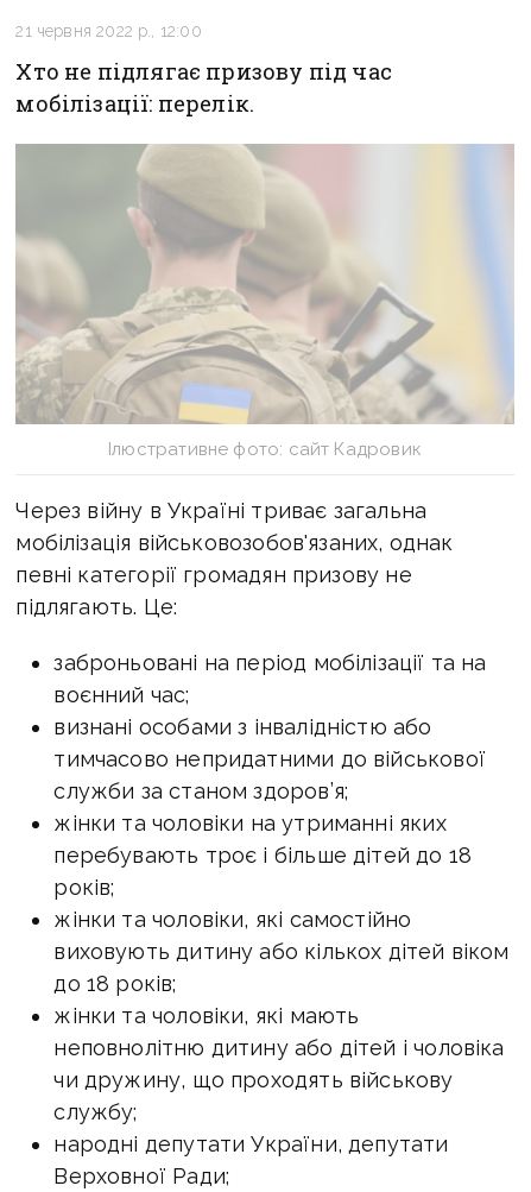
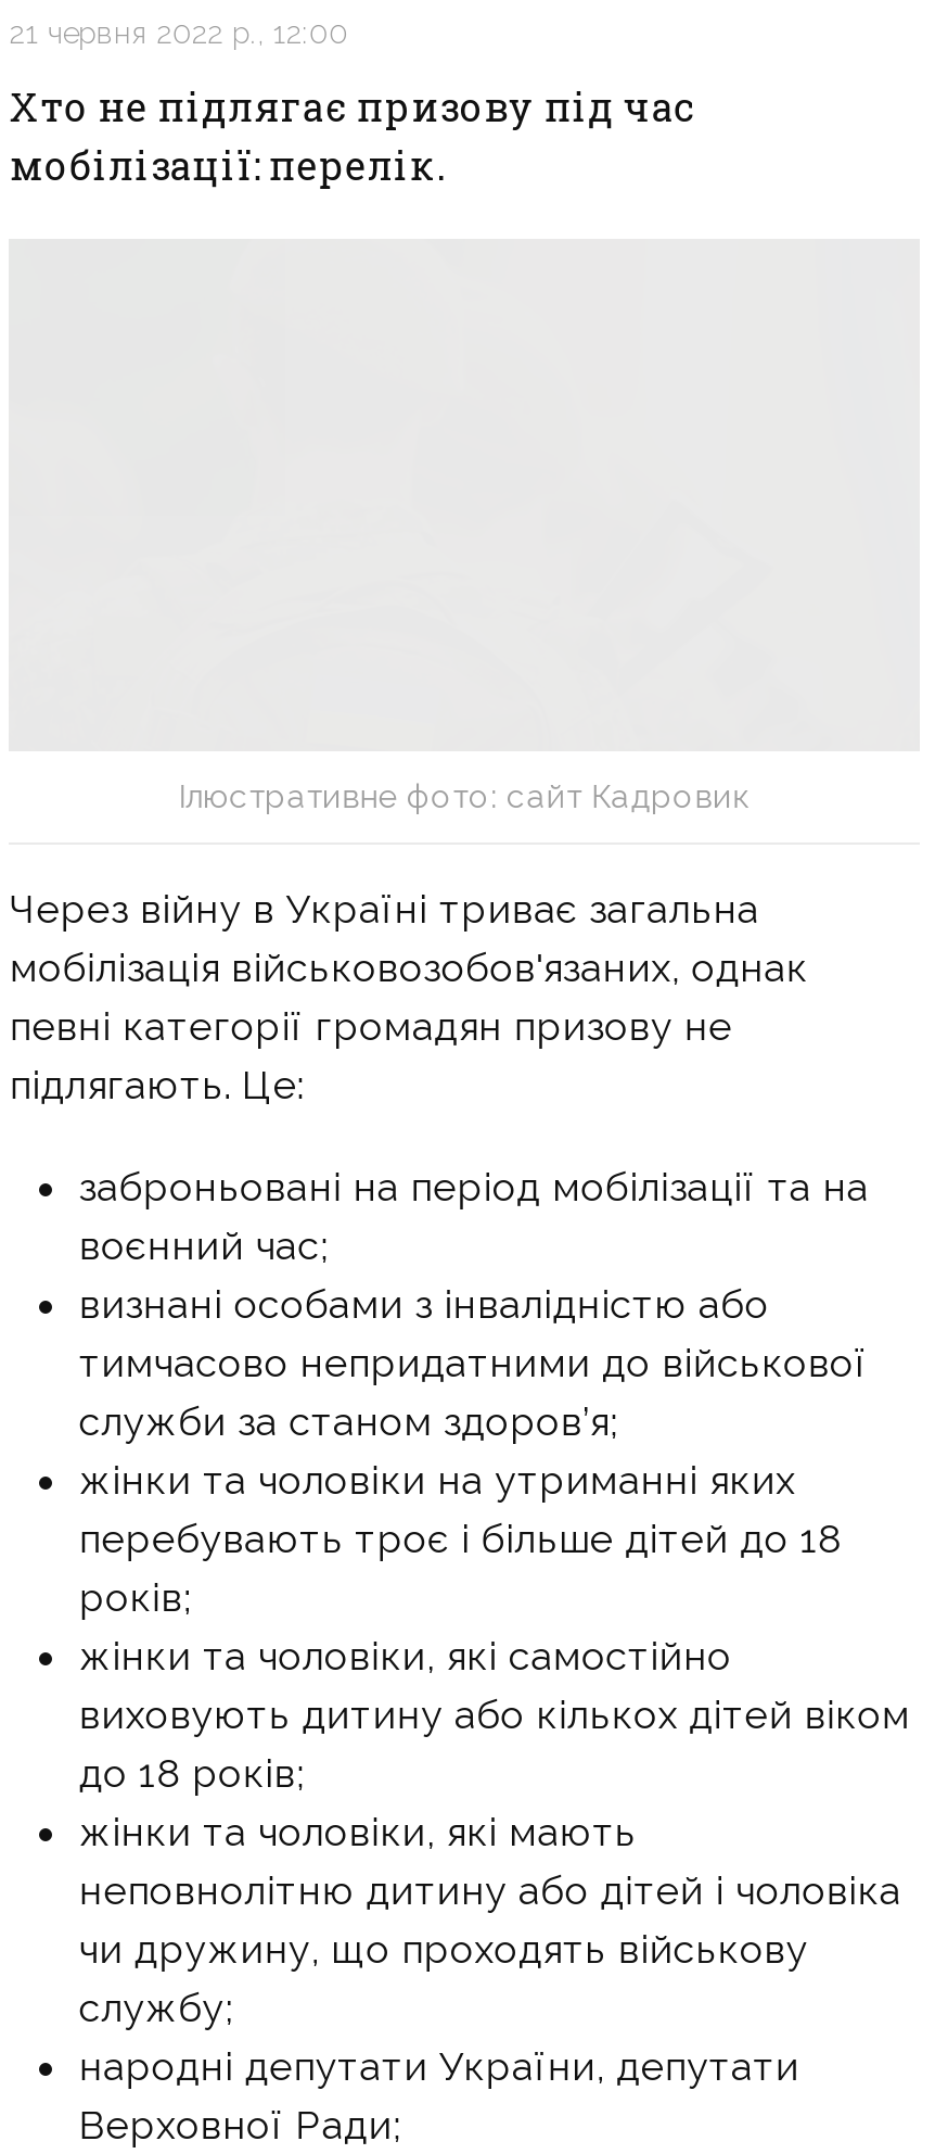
[15,144,514,424] [image] -> none

